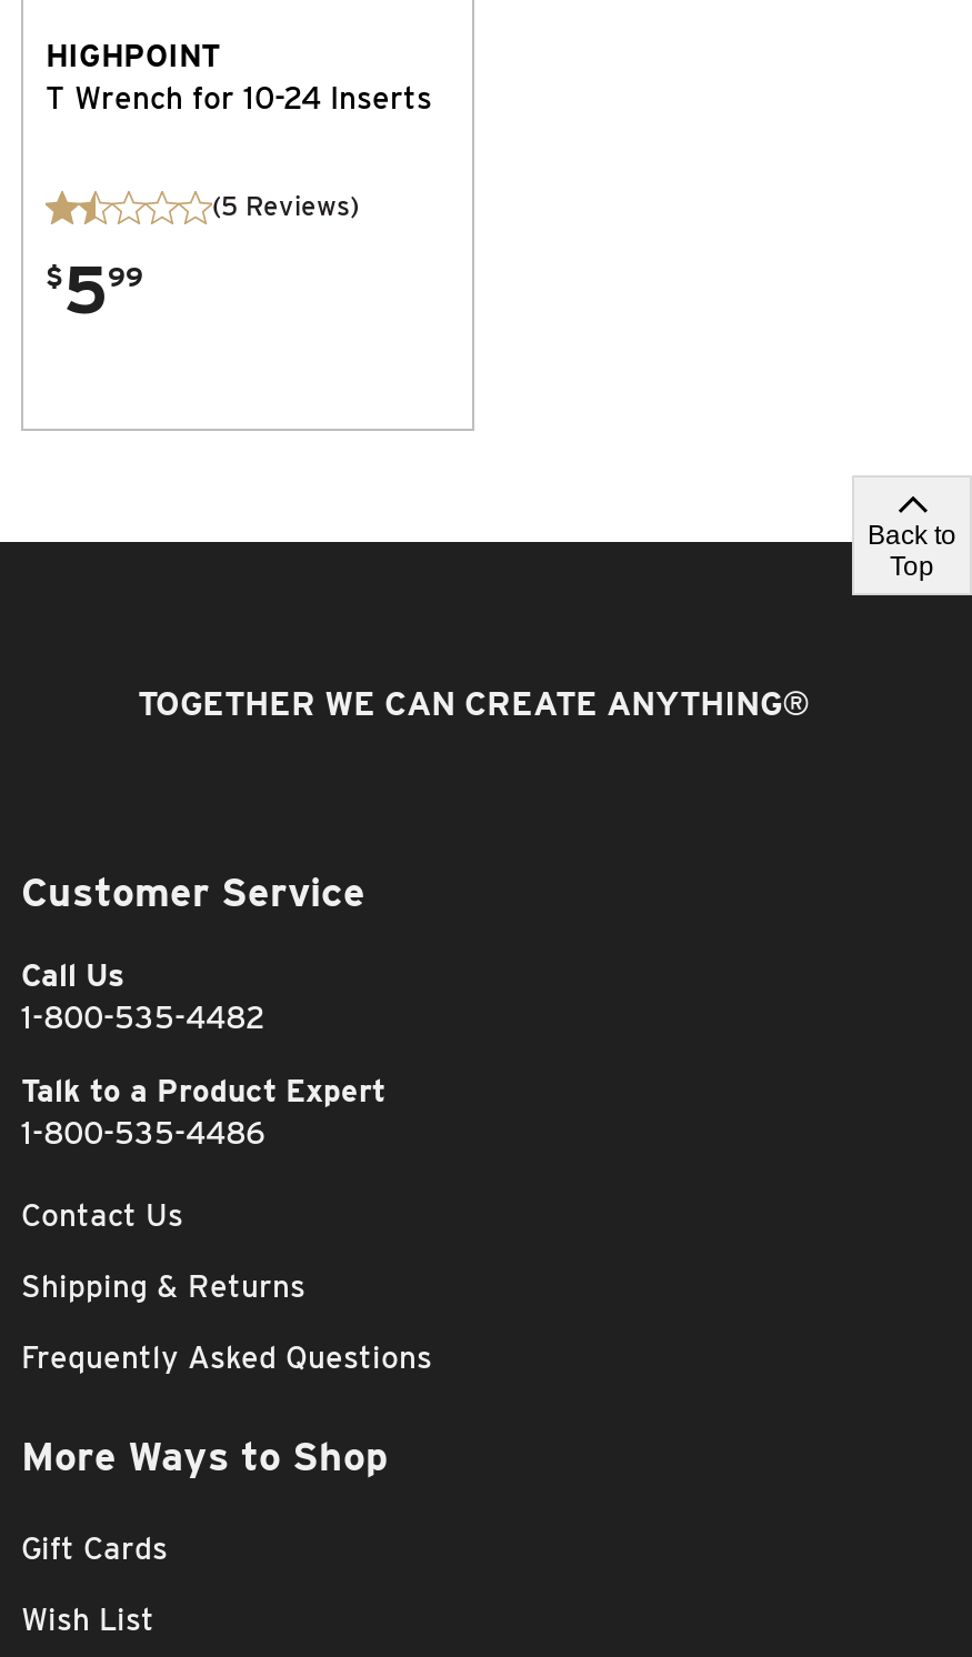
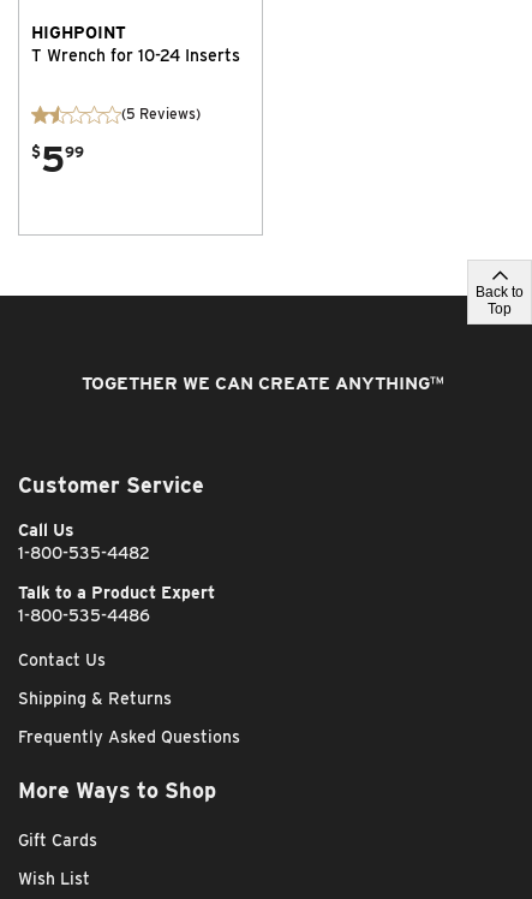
[138,684,811,724] TOGETHER WE CAN CREATE ANYTHING® -> [82,373,444,394] TOGETHER WE CAN CREATE ANYTHING™

